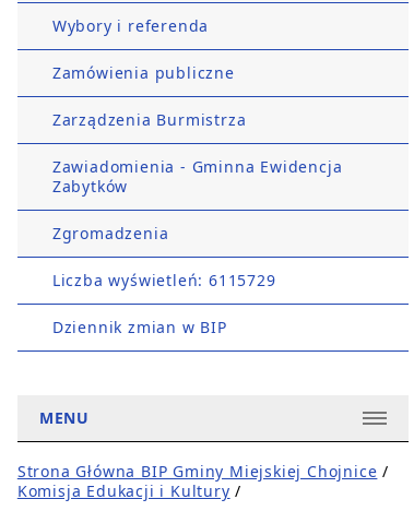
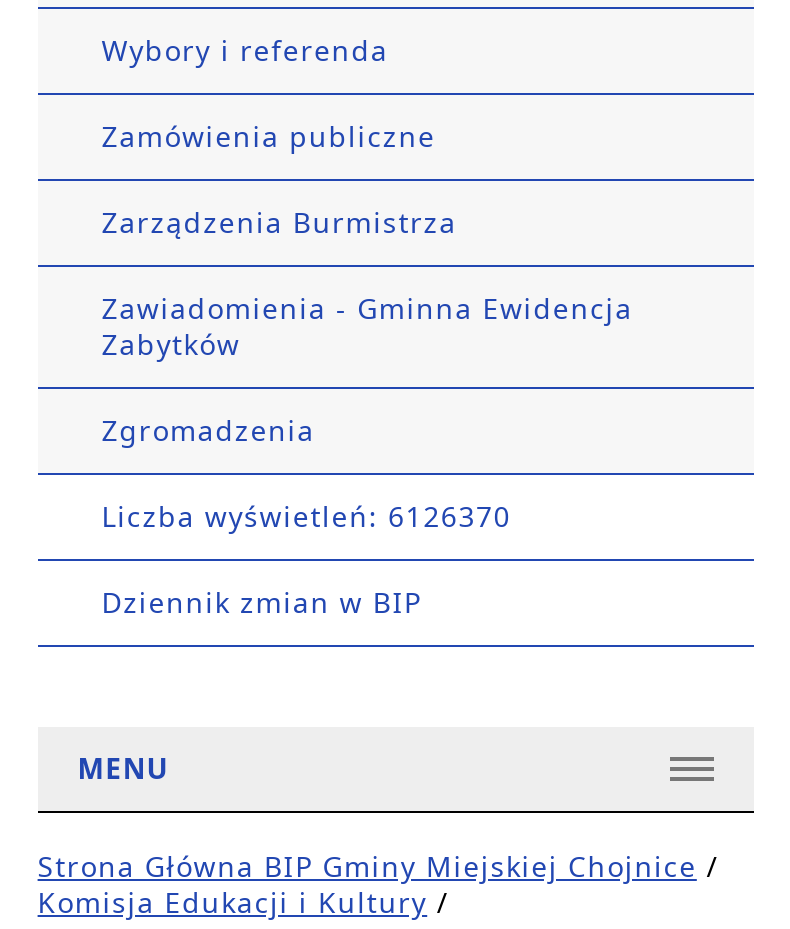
[52,270,276,290] Liczba wyświetleń: 6115729 -> [102,497,511,535] Liczba wyświetleń: 6126370

